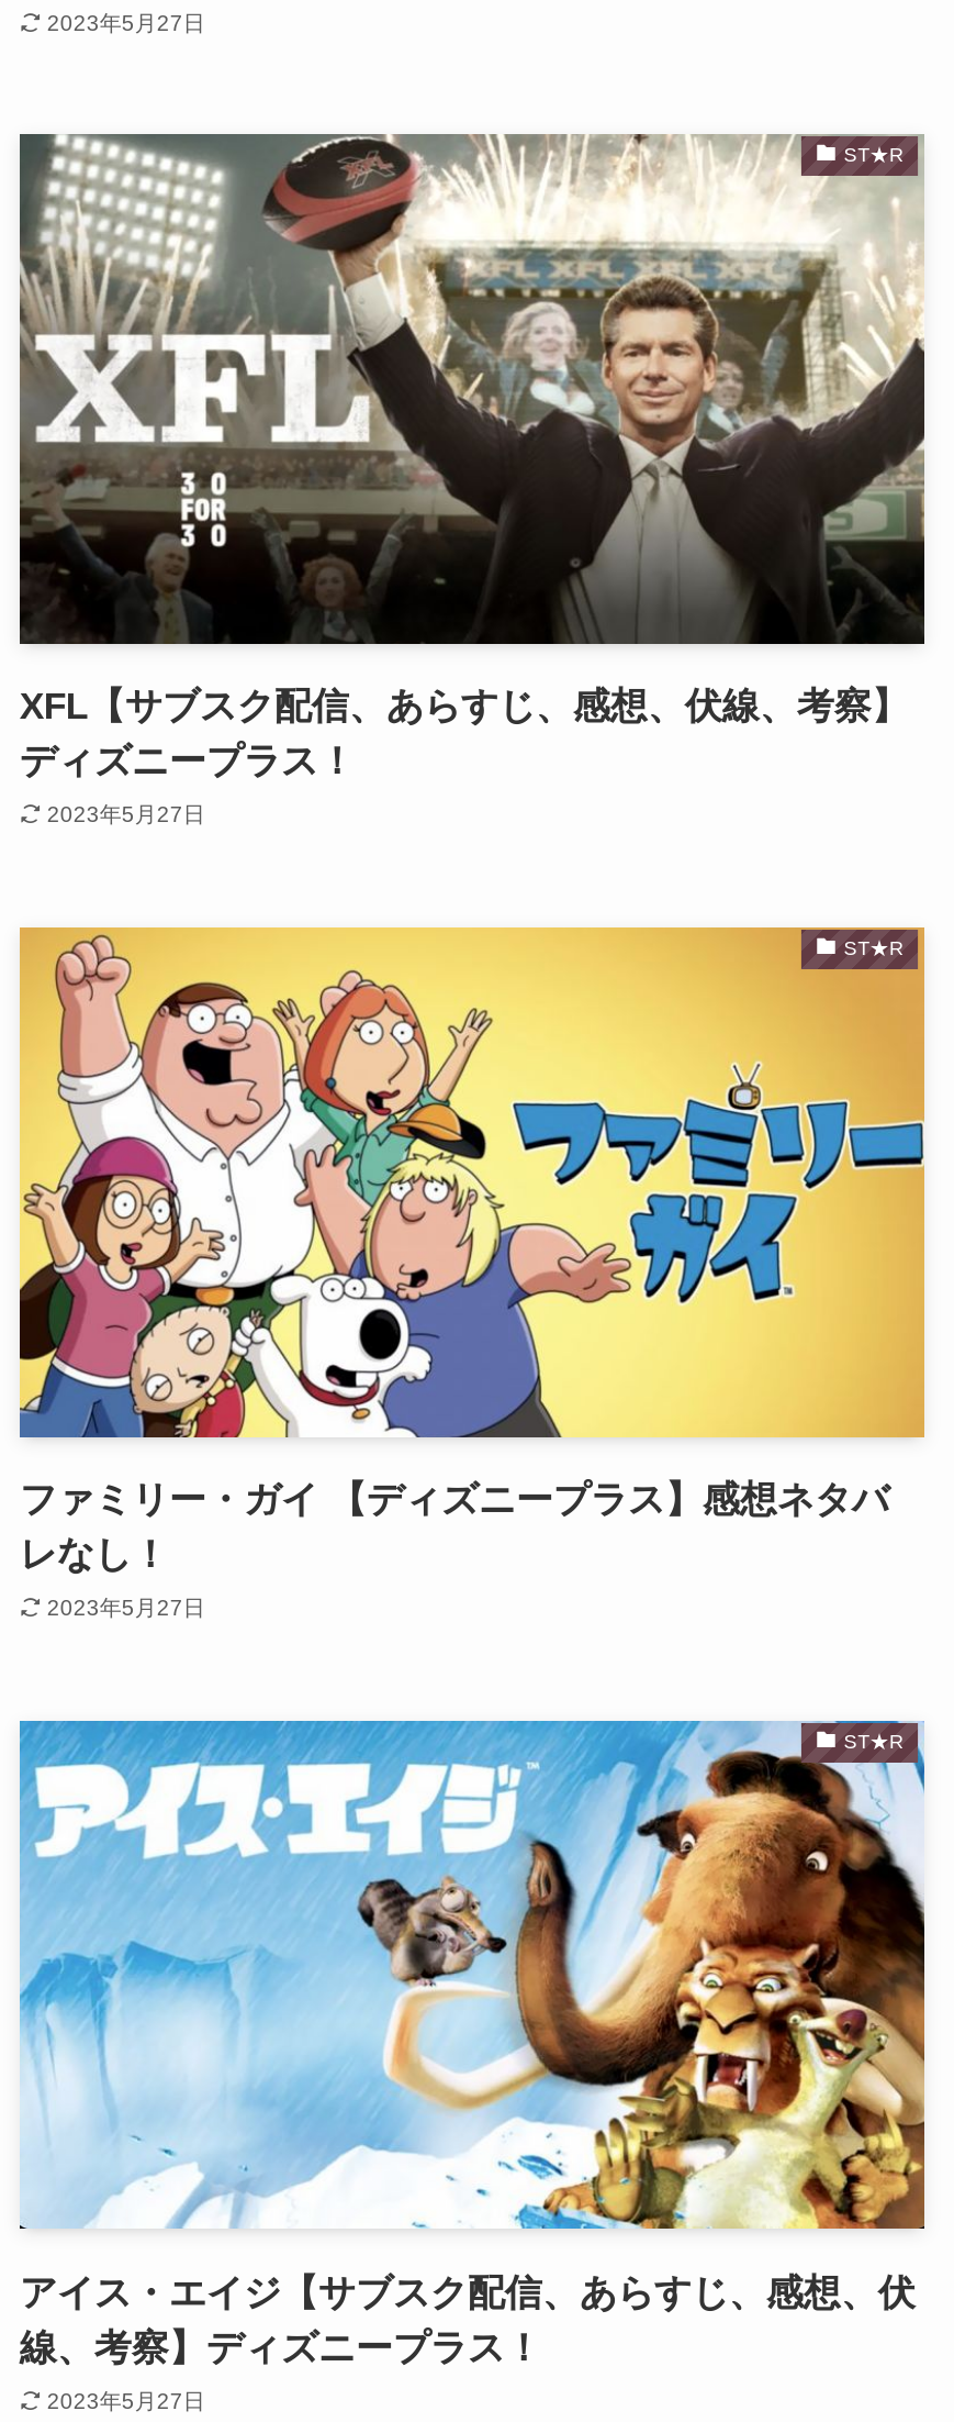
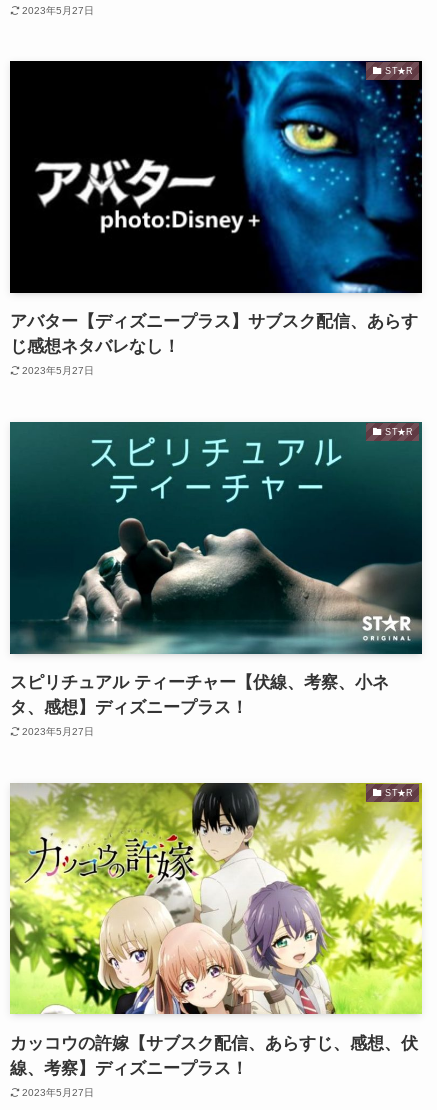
[18,132,927,782] [image] | XFL【サブスク配信、あらすじ、感想、伏線、考察】 | ディズニープラス！ -> [9,60,423,356] [image] | アバター【ディズニープラス】サブスク配信、あらす | じ感想ネタバレなし！
[18,925,927,1575] [image] | ファミリー・ガイ 【ディズニープラス】感想ネタバ | レなし！ -> [9,421,423,717] [image] | スピリチュアル ティーチャー【伏線、考察、小ネ | タ、感想】ディズニープラス！
[18,1719,927,2313] [image] | アイス・エイジ【サブスク配信、あらすじ、感想、伏 -> [9,782,423,1052] [image] | カッコウの許嫁【サブスク配信、あらすじ、感想、伏

